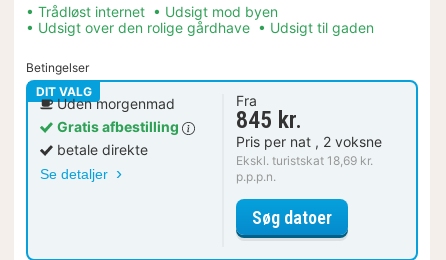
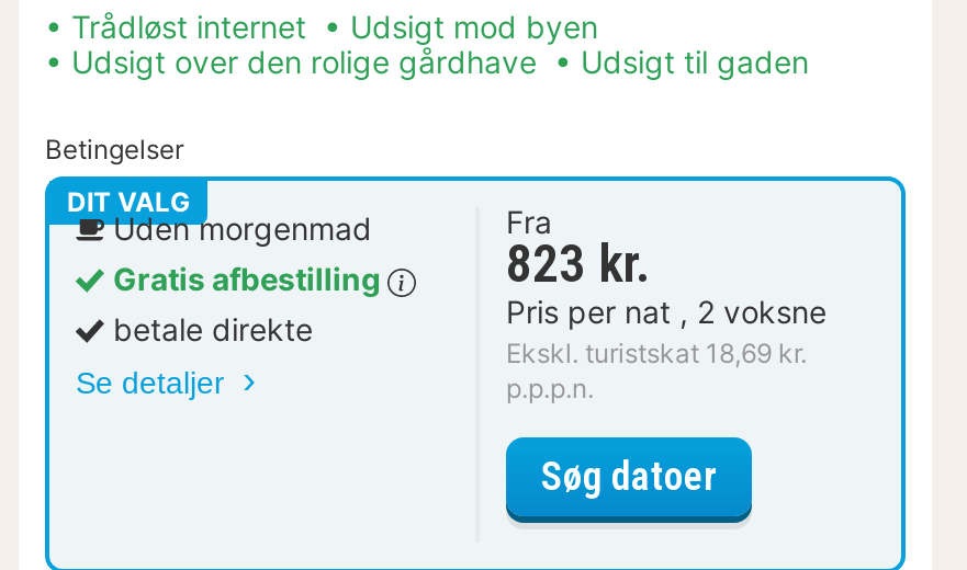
[236,106,302,134] 845 kr. -> [506,233,651,294] 823 kr.

